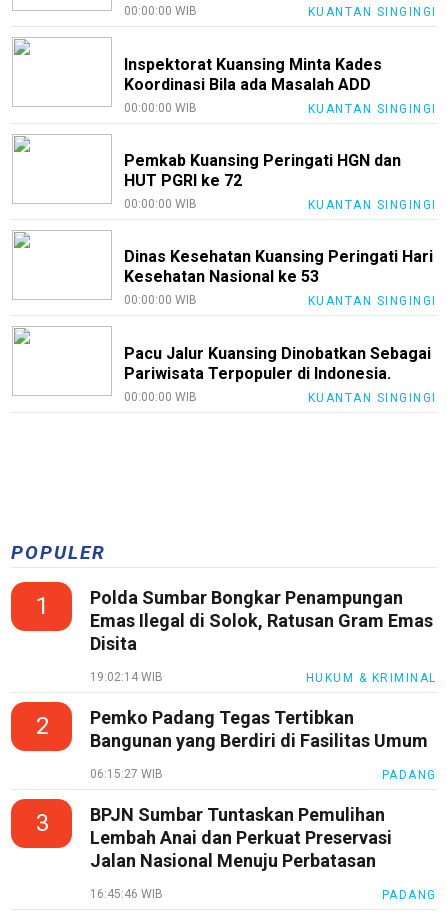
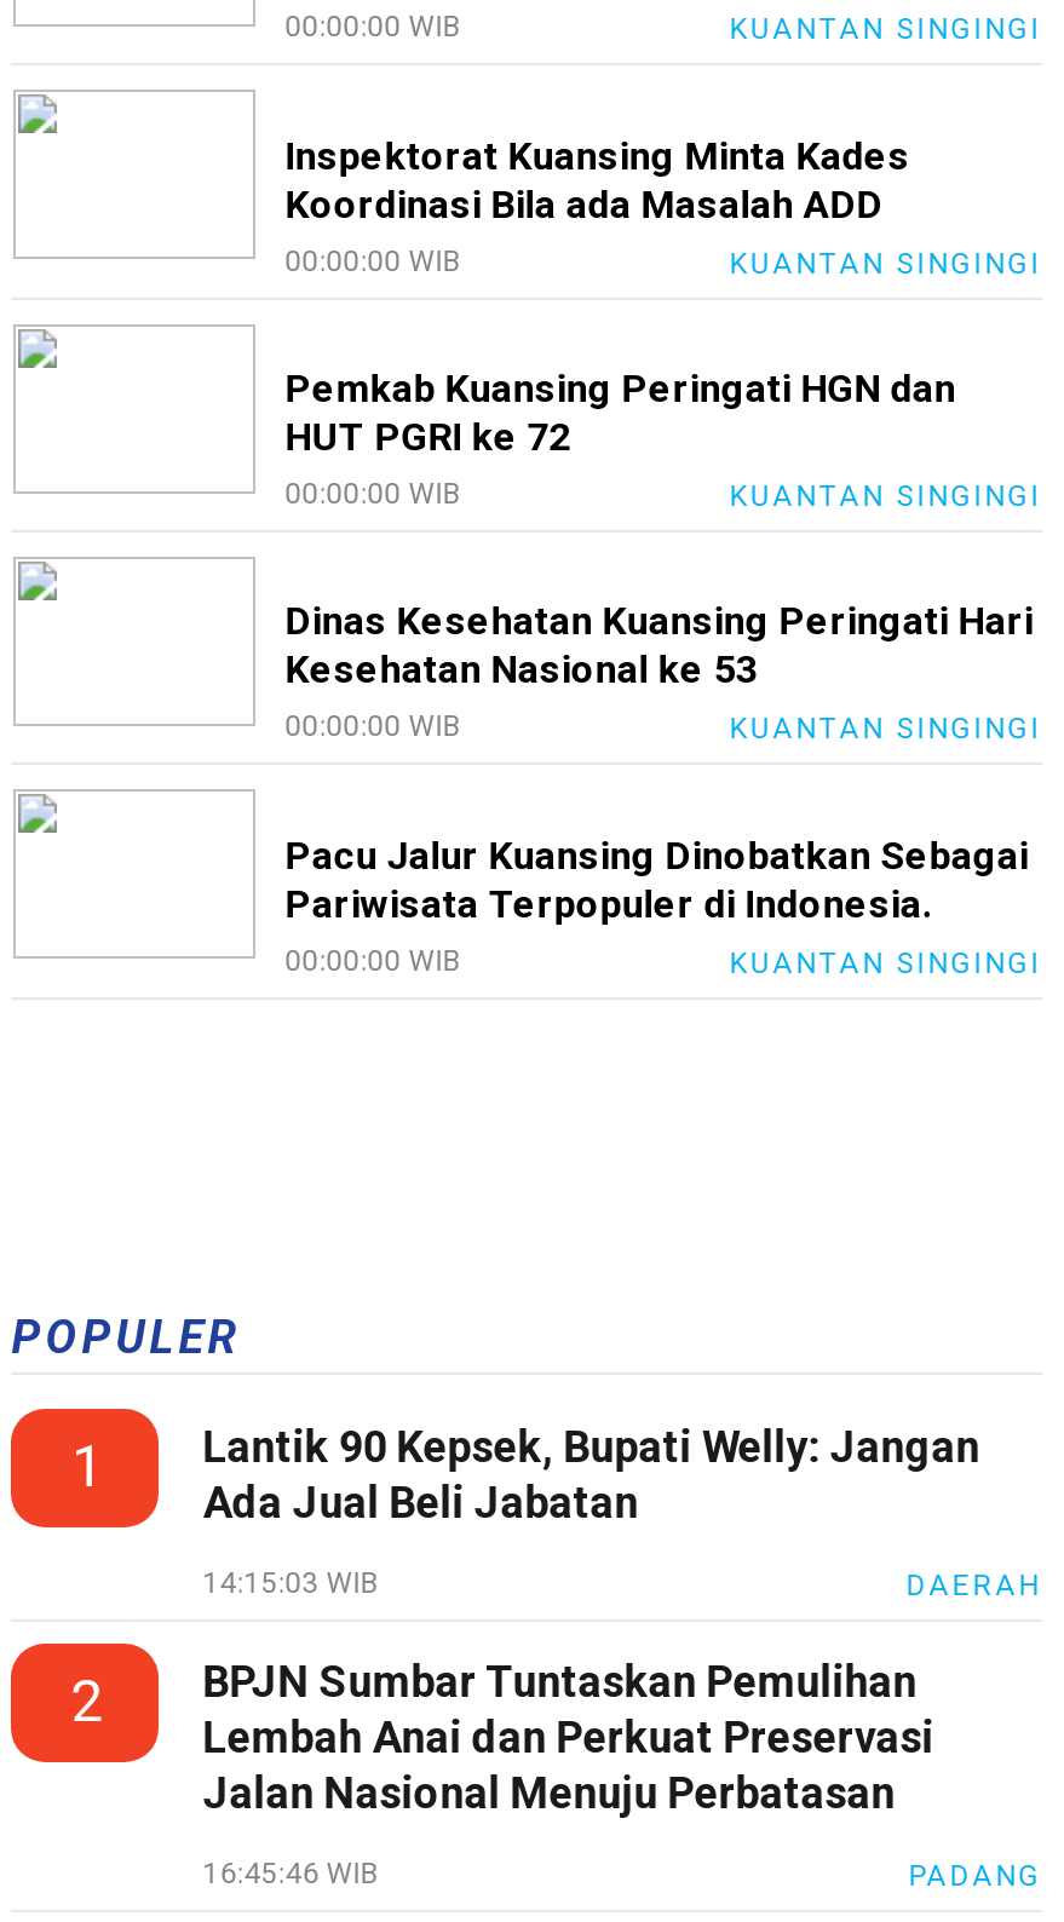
[90,587,433,654] Polda Sumbar Bongkar Penampungan | Emas Ilegal di Solok, Ratusan Gram Emas | Disita -> [203,1420,980,1527] Lantik 90 Kepsek, Bupati Welly: Jangan | Ada Jual Beli Jabatan
[90,670,437,685] 19:02:14 WIB | HUKUM & KRIMINAL -> [203,1566,1042,1602] 14:15:03 WIB | DAERAH
[36,707,437,837] Pemko Padang Tegas Tertibkan | Bangunan yang Berdiri di Fasilitas Umum | 06:15:27 WIB | PADANG | 3 -> none

